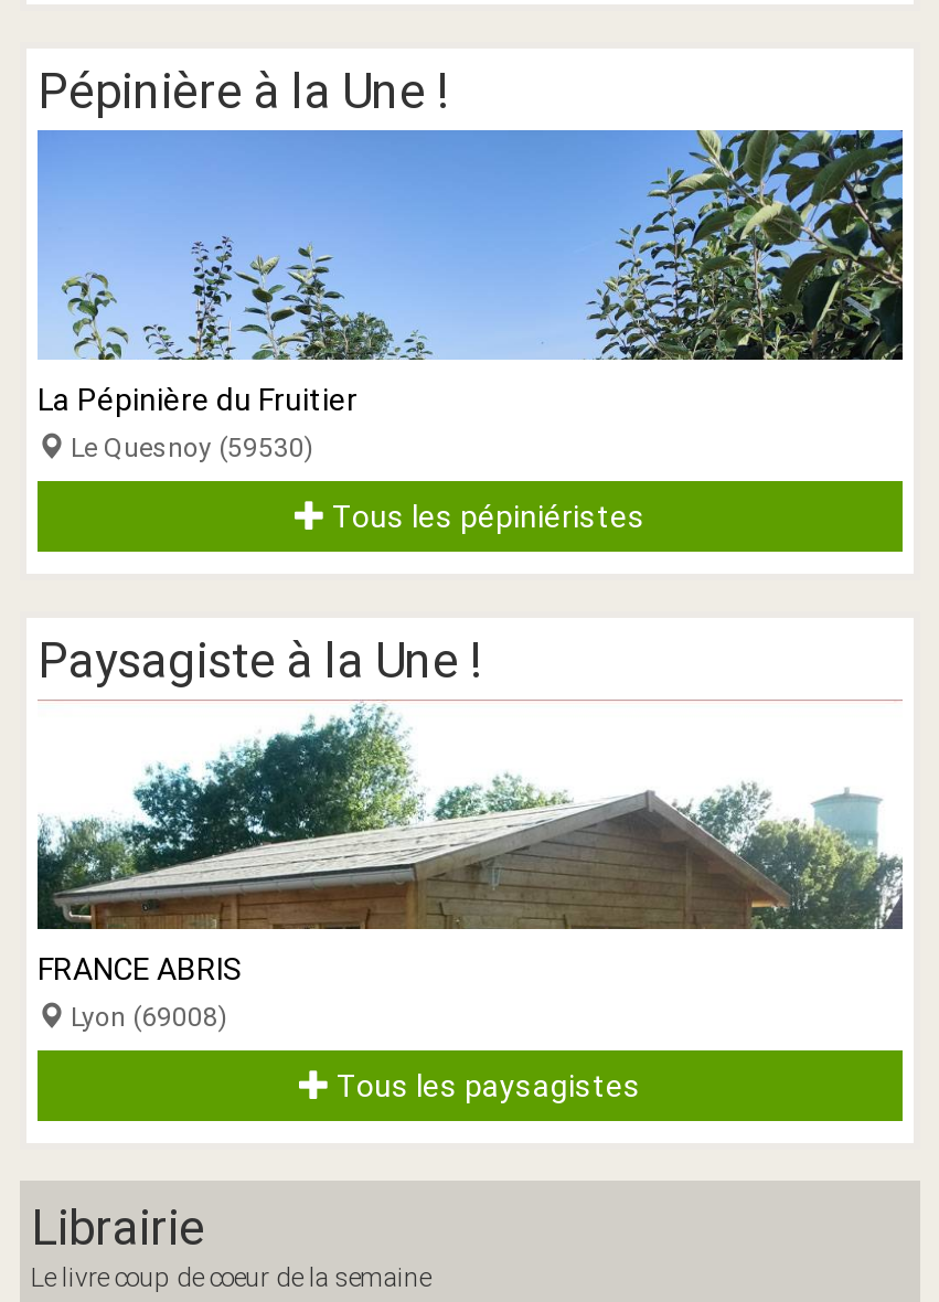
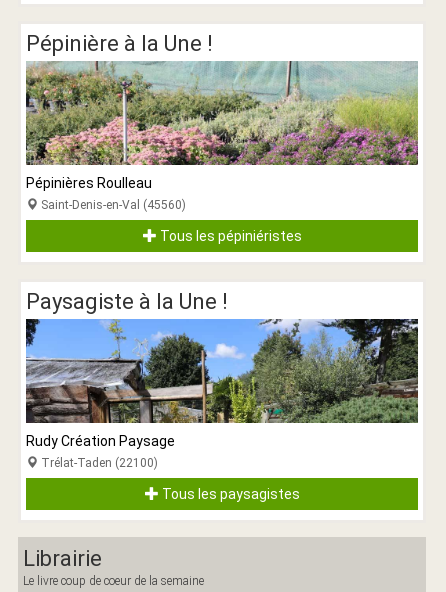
[35,130,905,463] [image] | La Pépinière du Fruitier | Le Quesnoy (59530) -> [25,60,419,212] [image] | Pépinières Roulleau | Saint-Denis-en-Val (45560)
[35,700,903,1033] [image] | FRANCE ABRIS | Lyon (69008) -> [25,318,419,470] [image] | Rudy Création Paysage | Trélat-Taden (22100)

